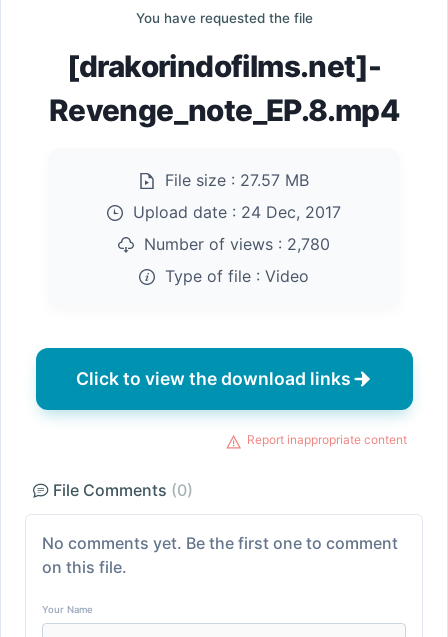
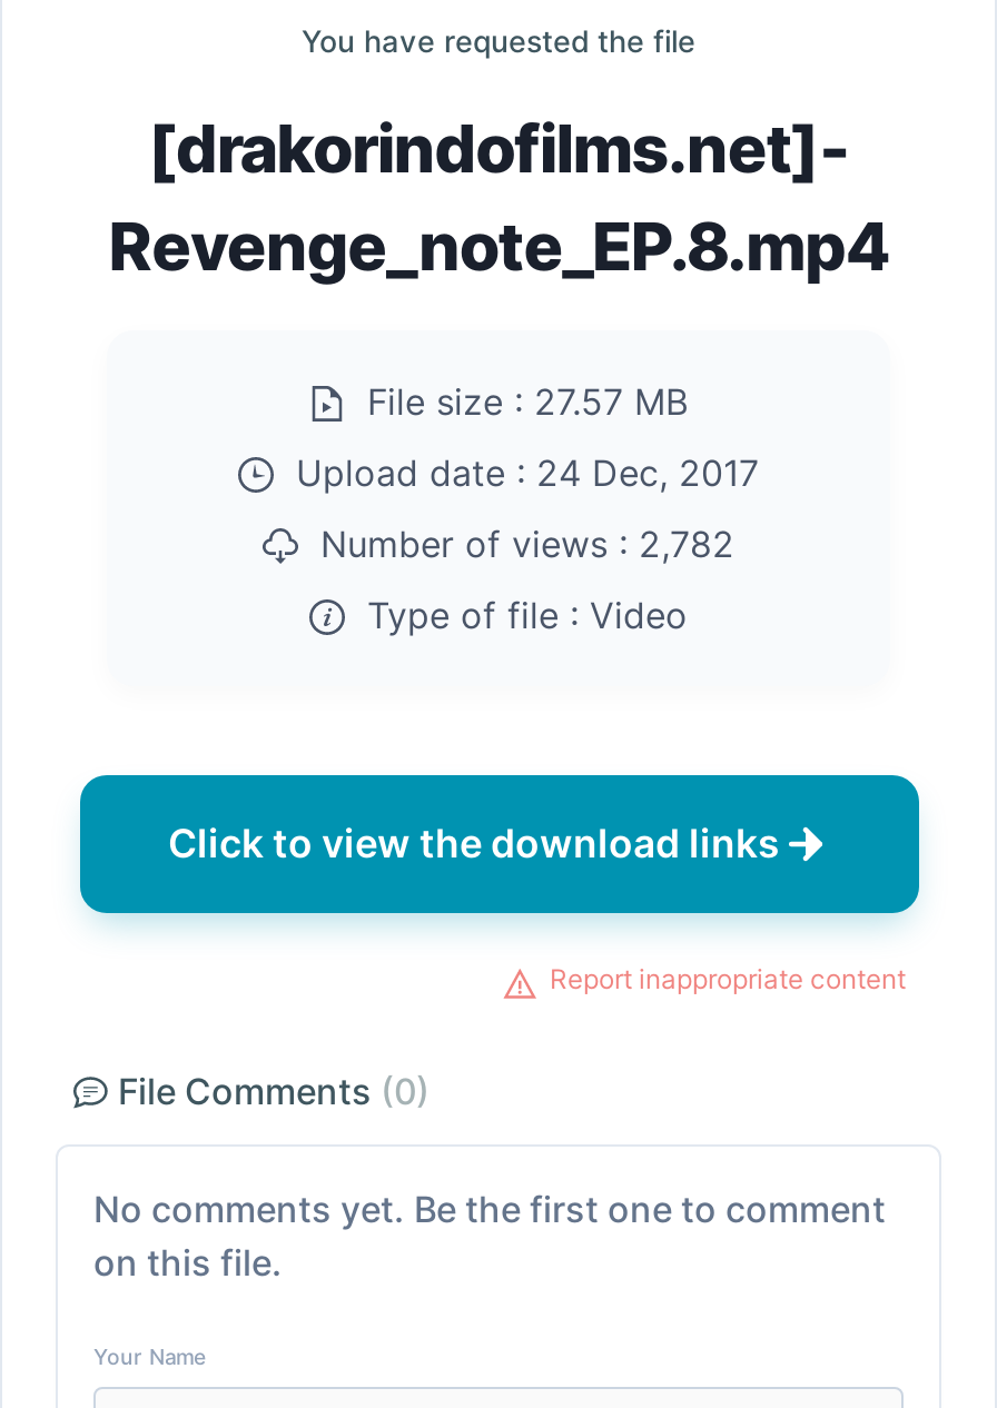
[134,234,330,254] Number of views : 2,780 -> [298,521,734,566] Number of views : 2,782

